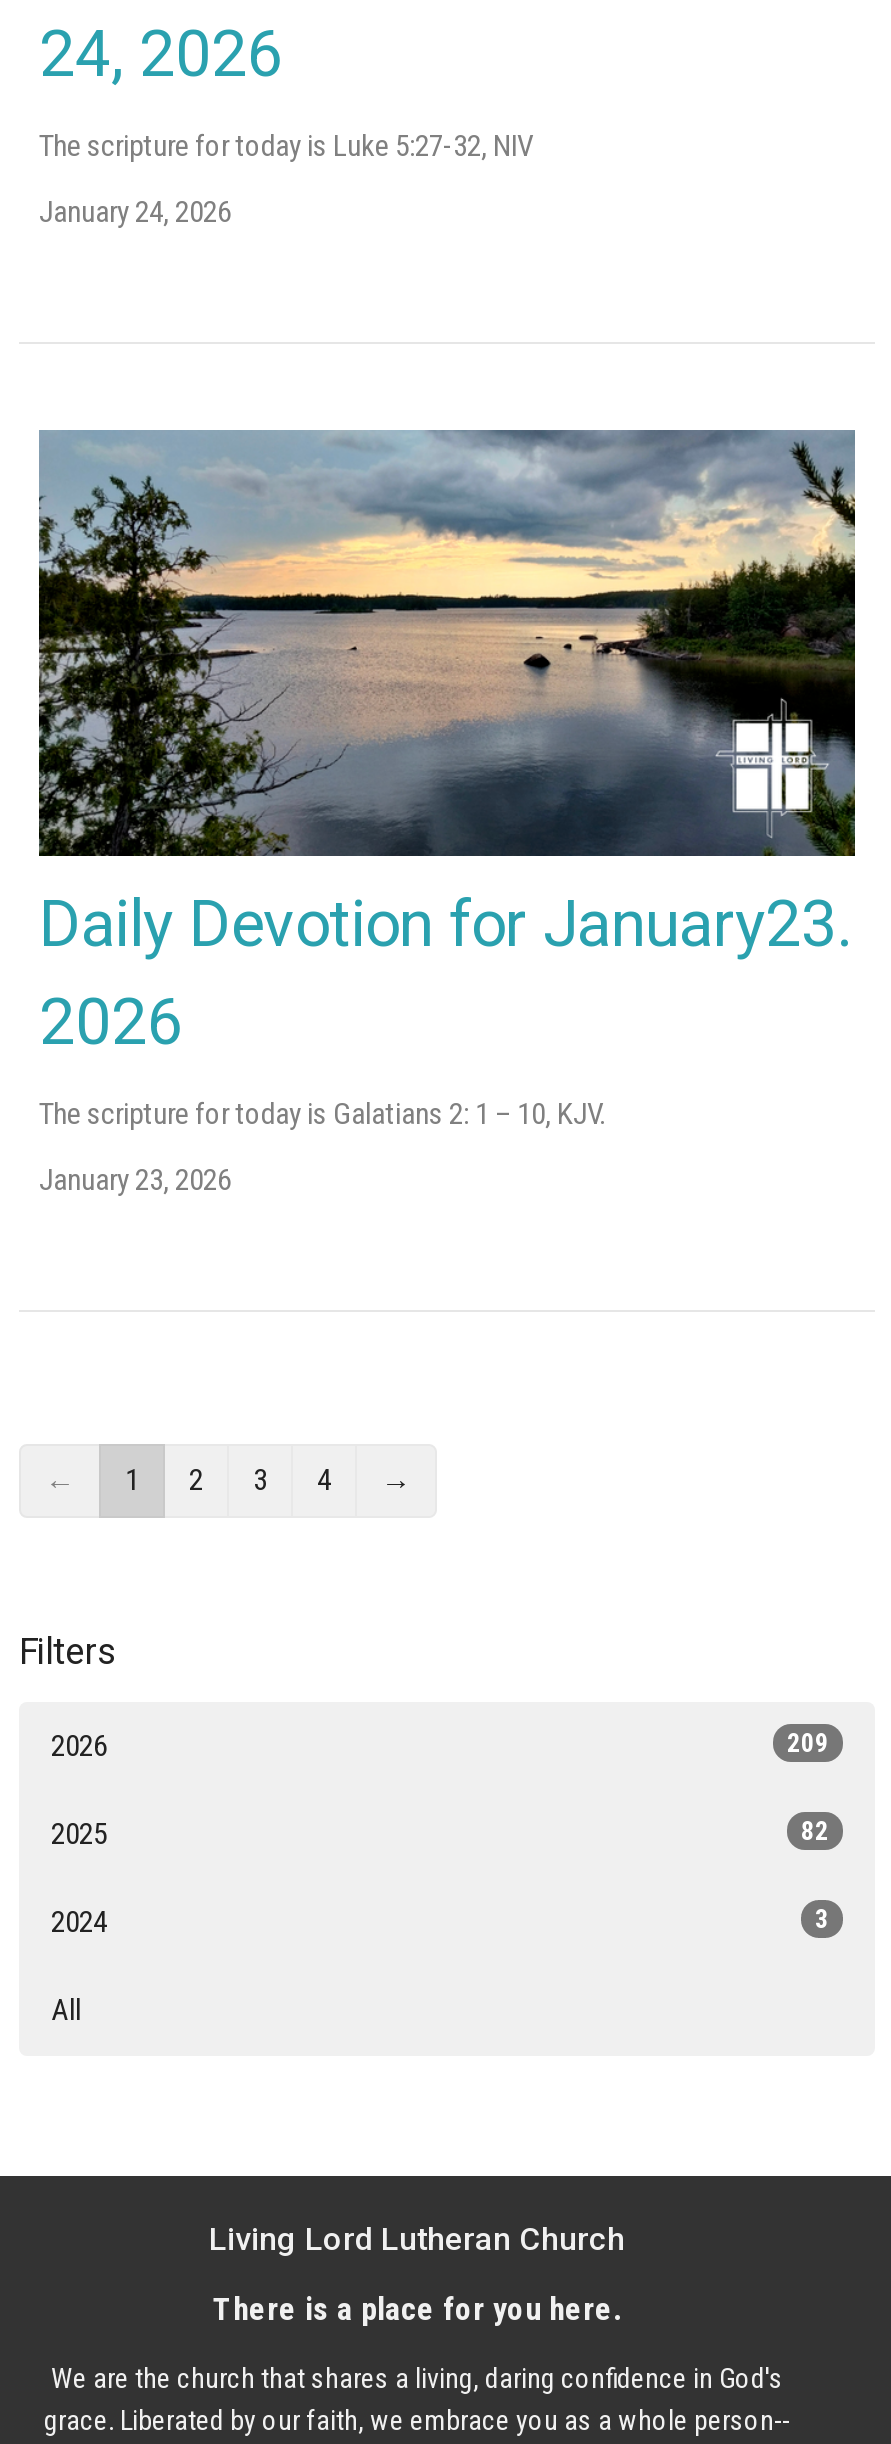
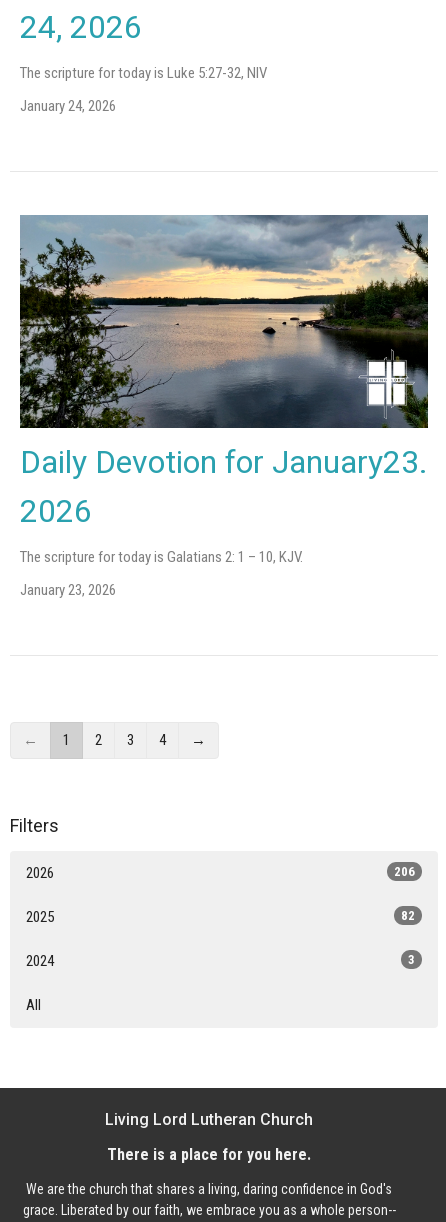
[787,1728,829,1758] 209 -> [394,864,415,879] 206

